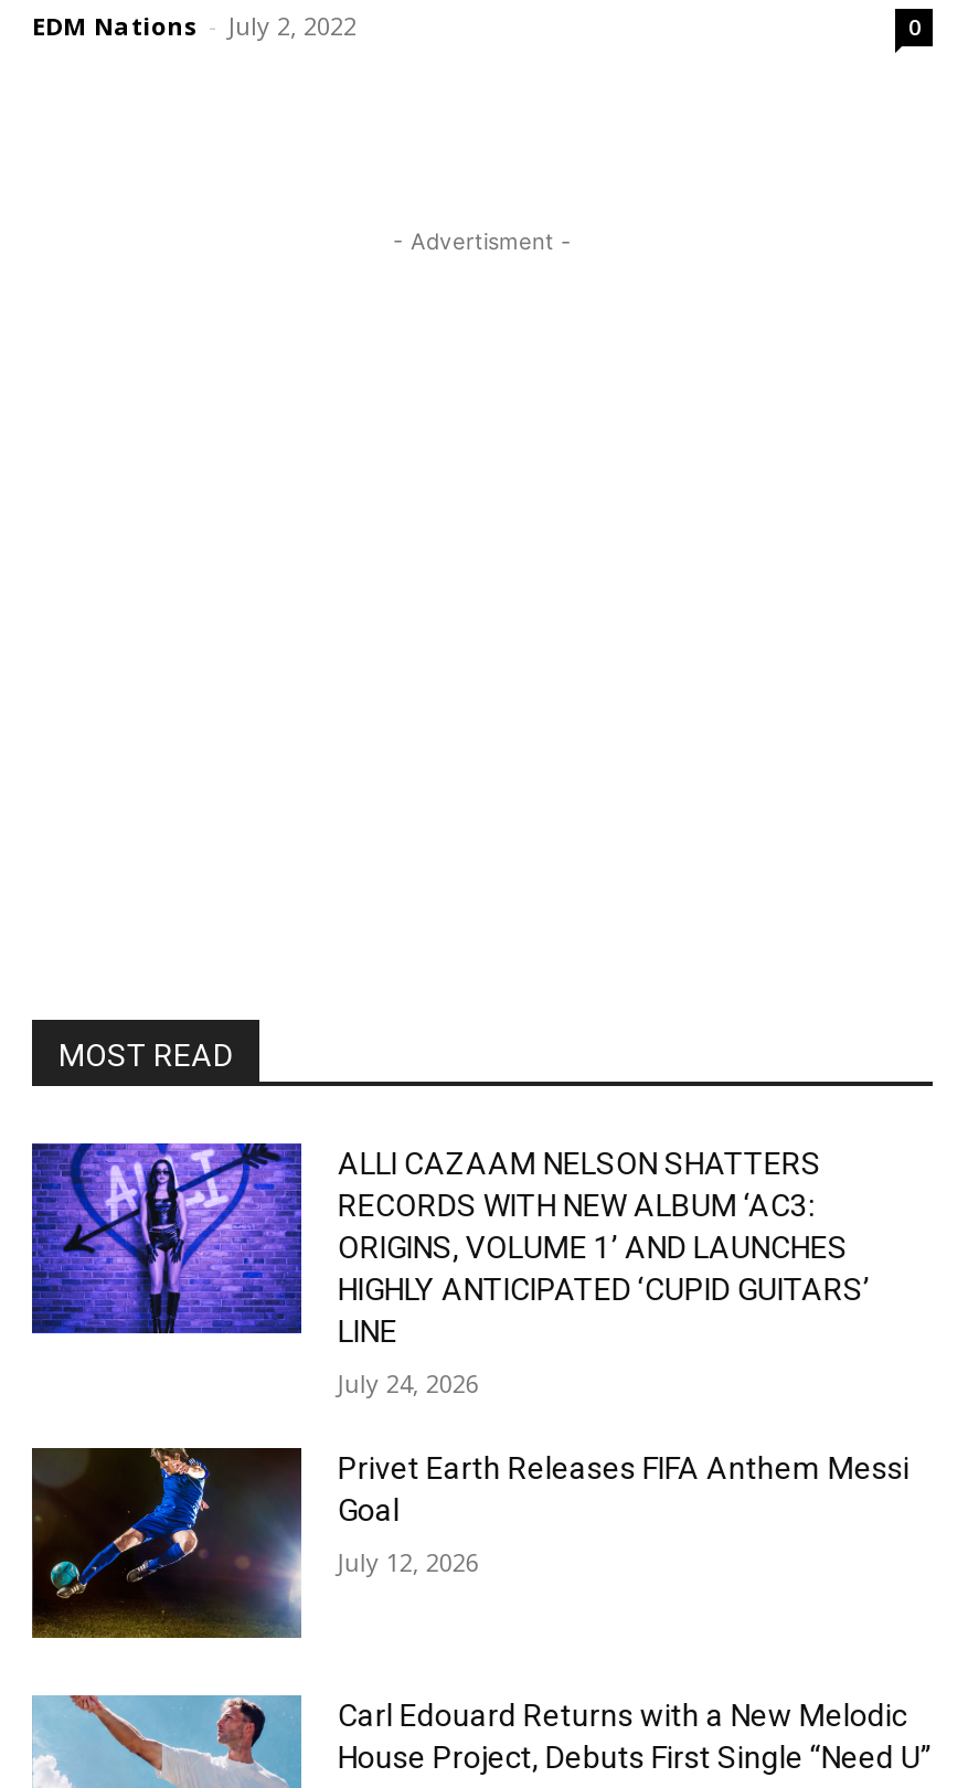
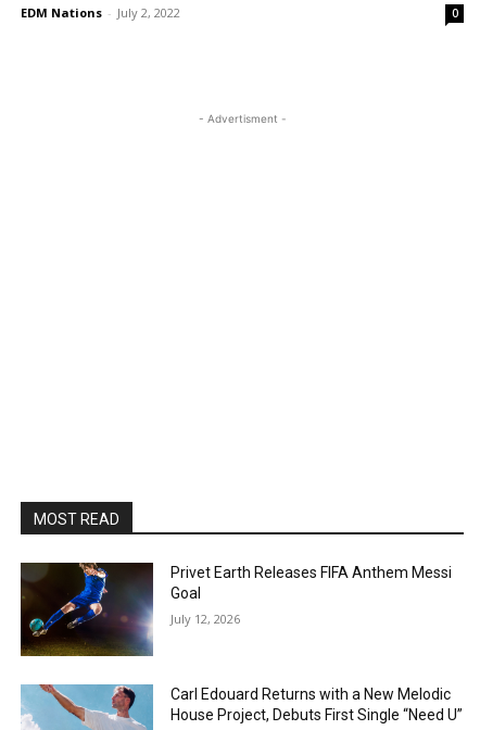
[30,1141,870,1399] [image] | ALLI CAZAAM NELSON SHATTERS | RECORDS WITH NEW ALBUM ‘AC3: | ORIGINS, VOLUME 1’ AND LAUNCHES | HIGHLY ANTICIPATED ‘CUPID GUITARS’ | LINE | July 24, 2026 -> none

